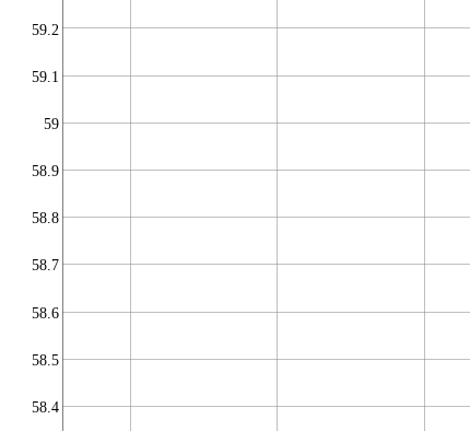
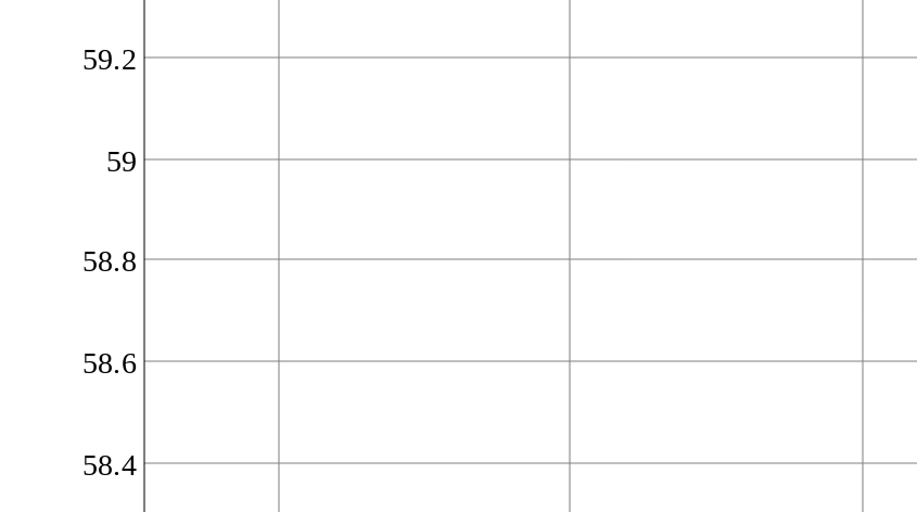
[32,69,59,85] 59.1 -> none
[32,163,59,180] 58.9 -> none
[32,258,59,274] 58.7 -> none
[32,352,59,369] 58.5 -> none

